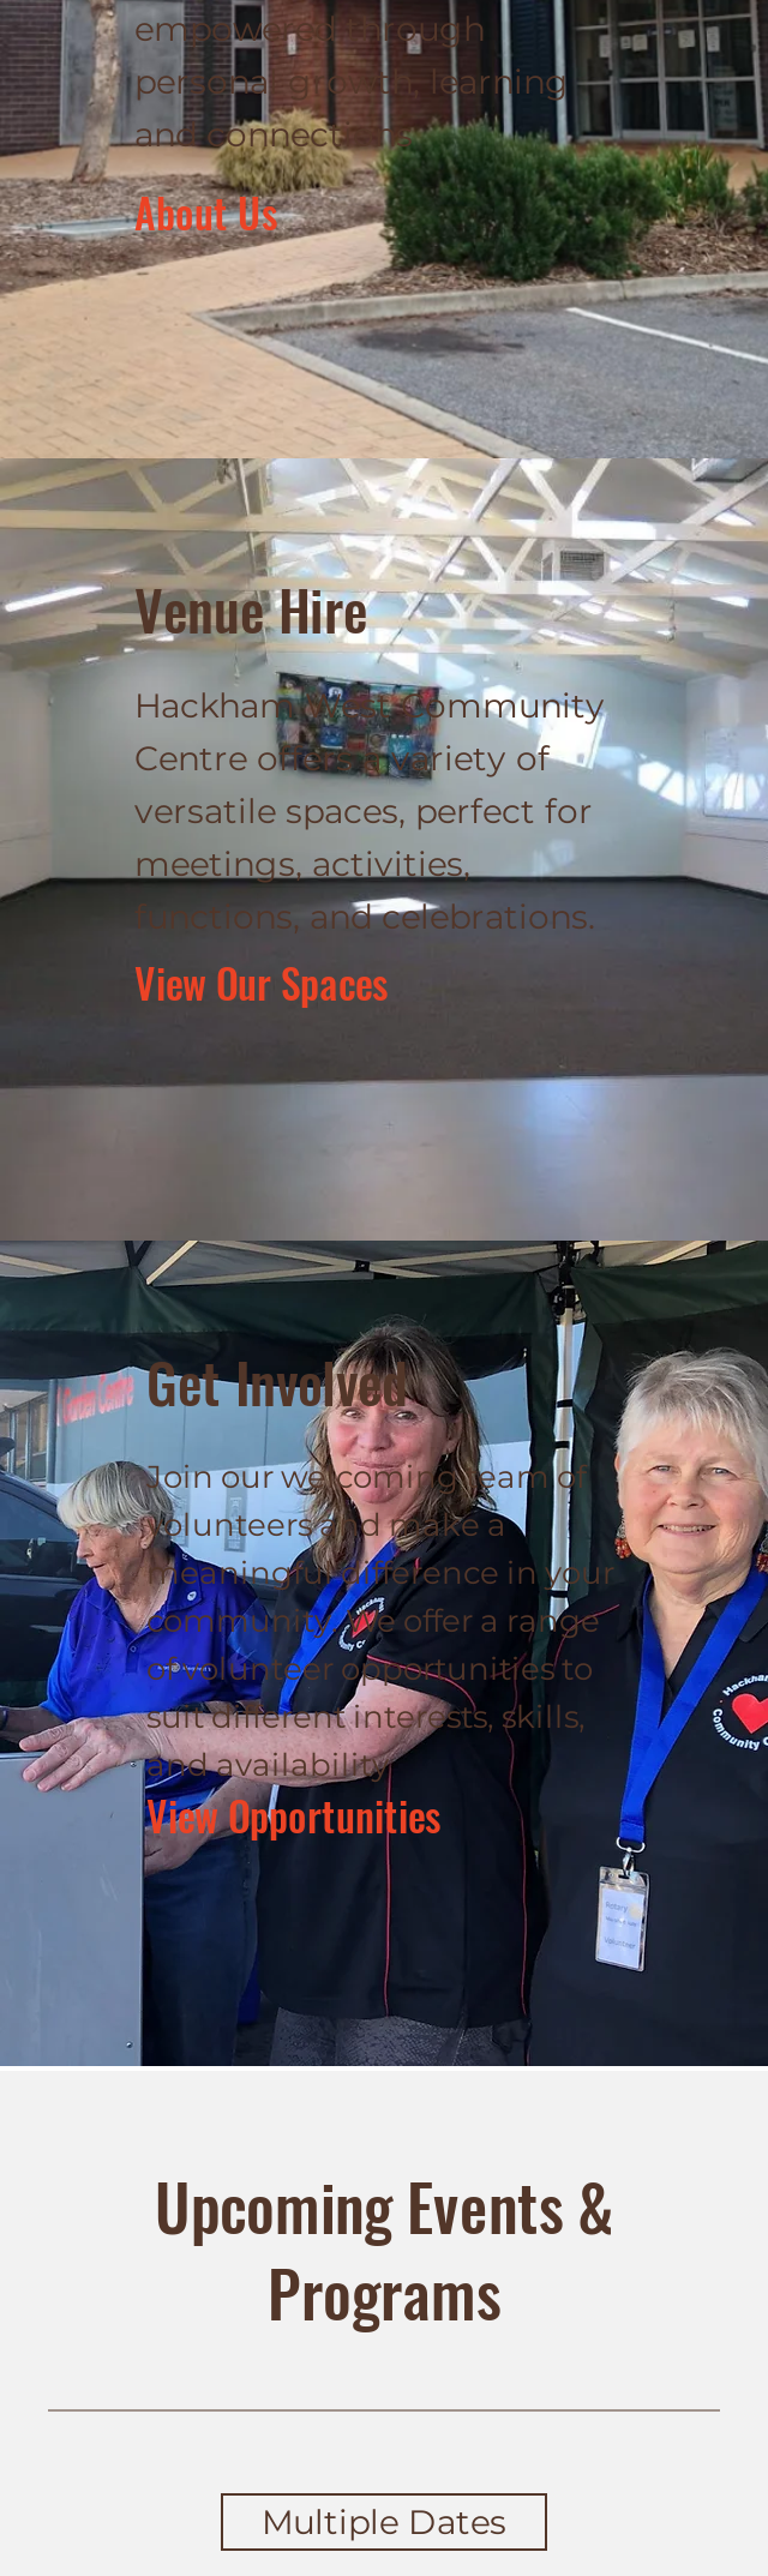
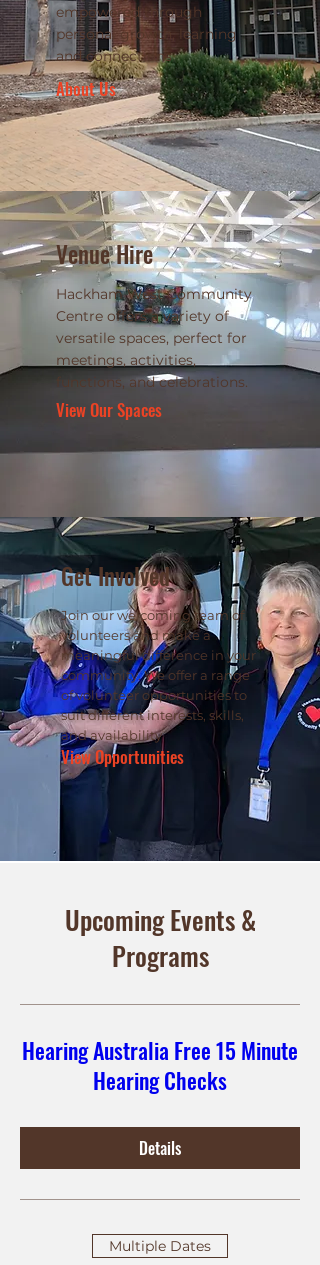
none -> [22,1034,298,1160] Hearing Australia Free 15 Minute | Hearing Checks | Details

